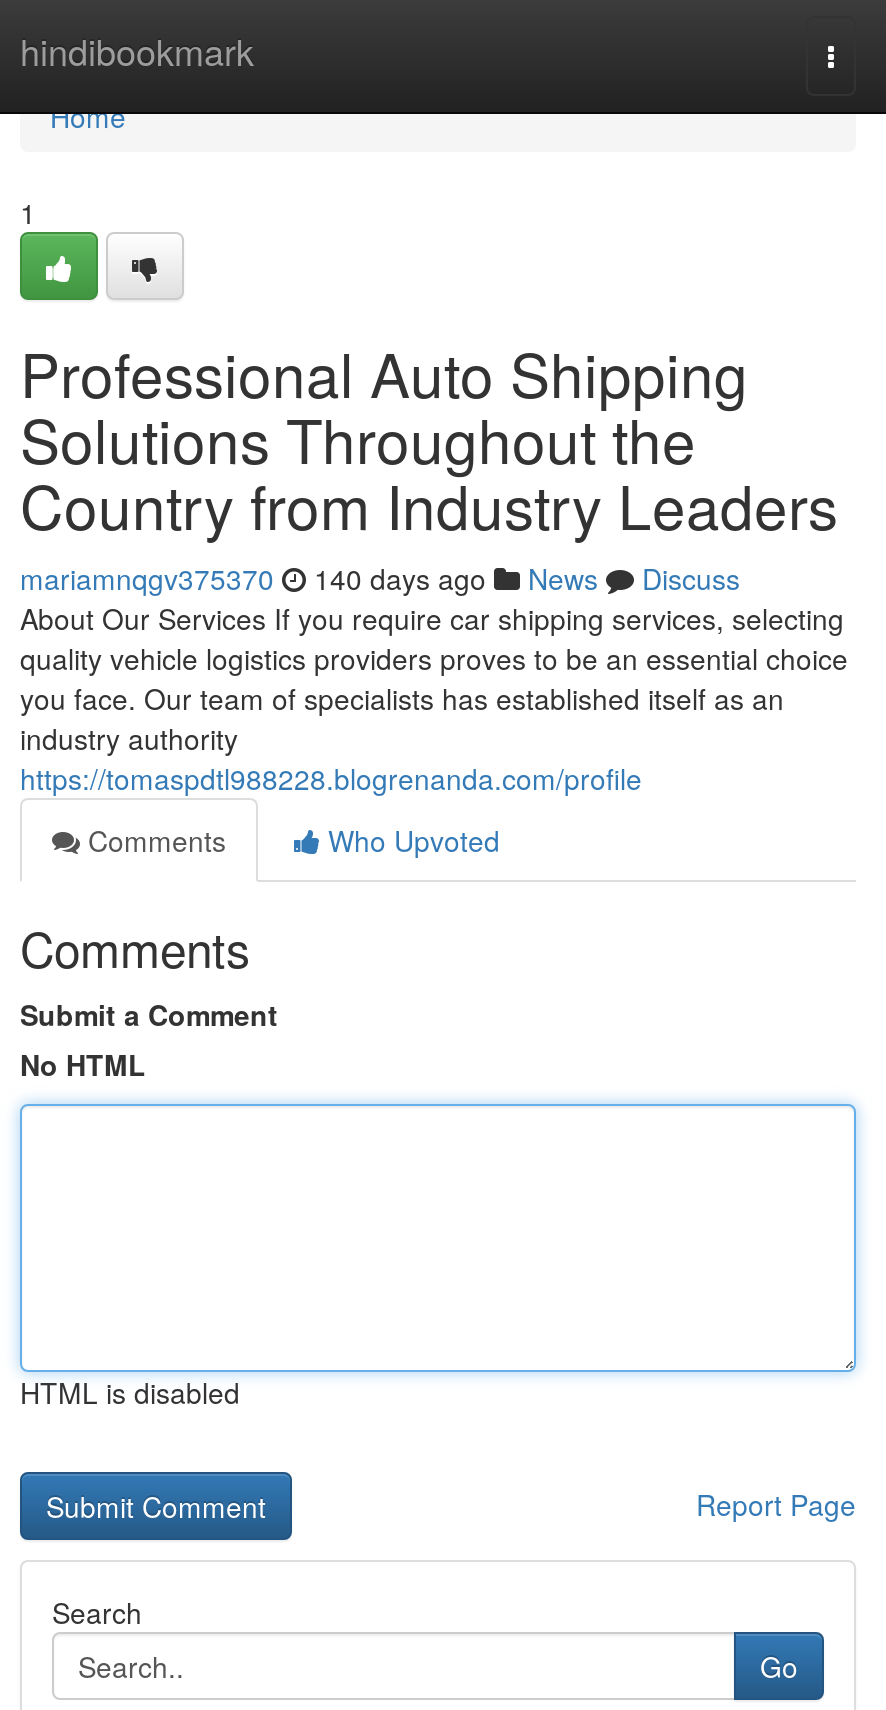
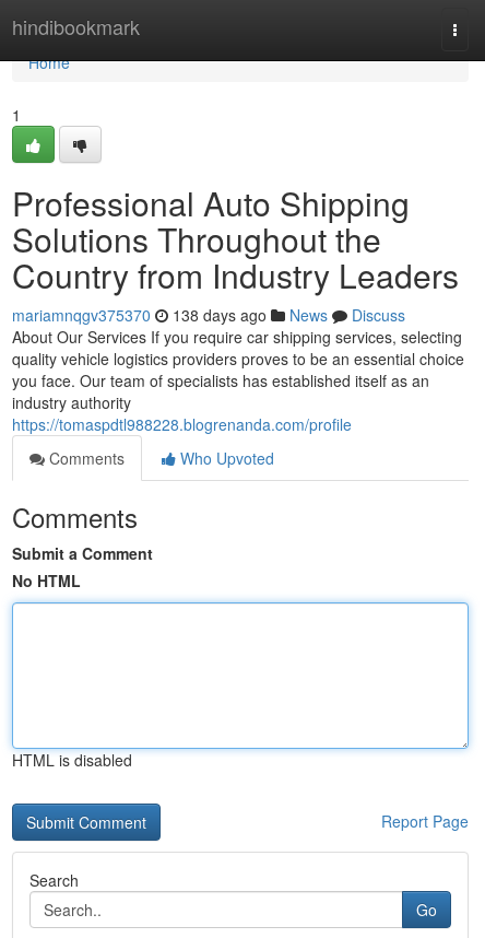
[20,558,740,598] mariamnqgv375370 140 days ago News Discuss -> [12,304,405,326] mariamnqgv375370 138 days ago News Discuss

